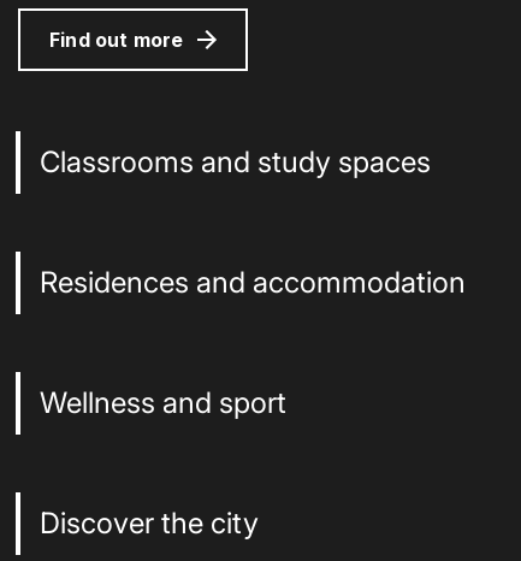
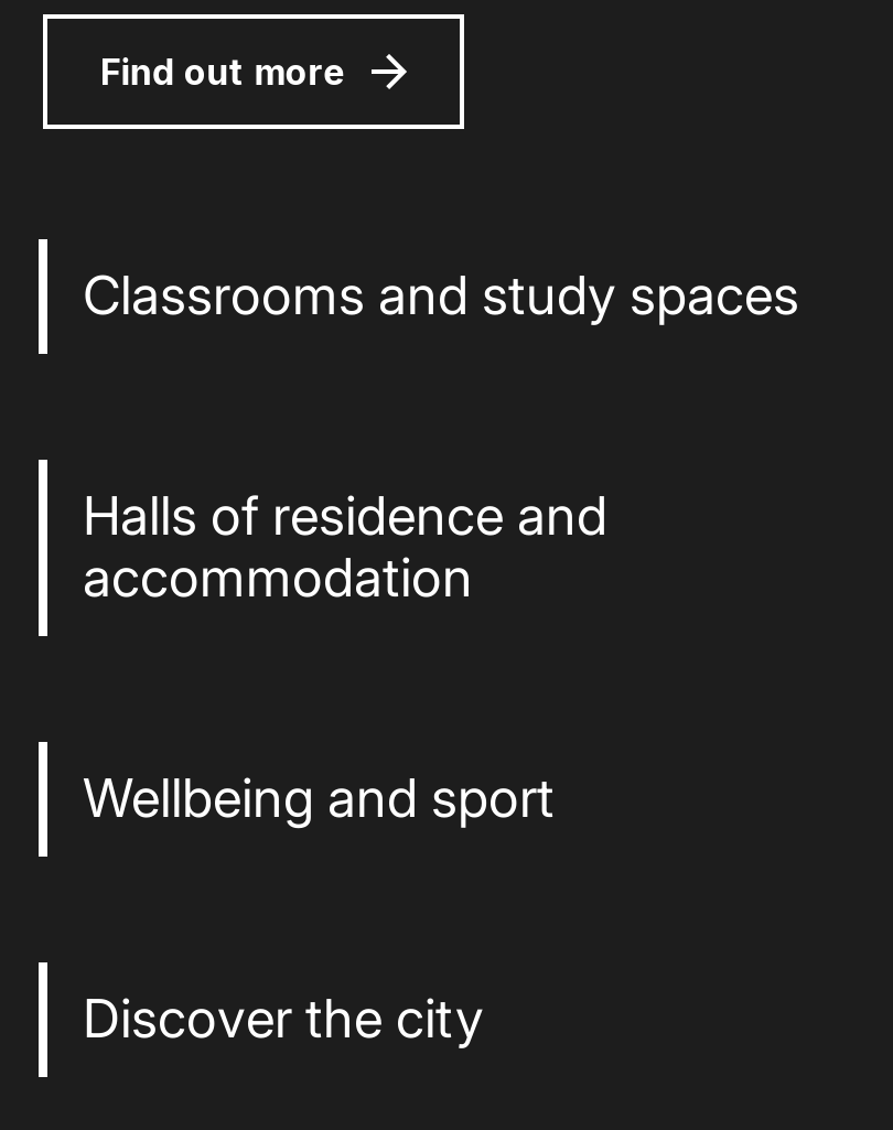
[40,265,466,300] Residences and accommodation -> [83,484,607,610] Halls of residence and | accommodation
[40,385,286,420] Wellness and sport -> [83,767,555,831] Wellbeing and sport

